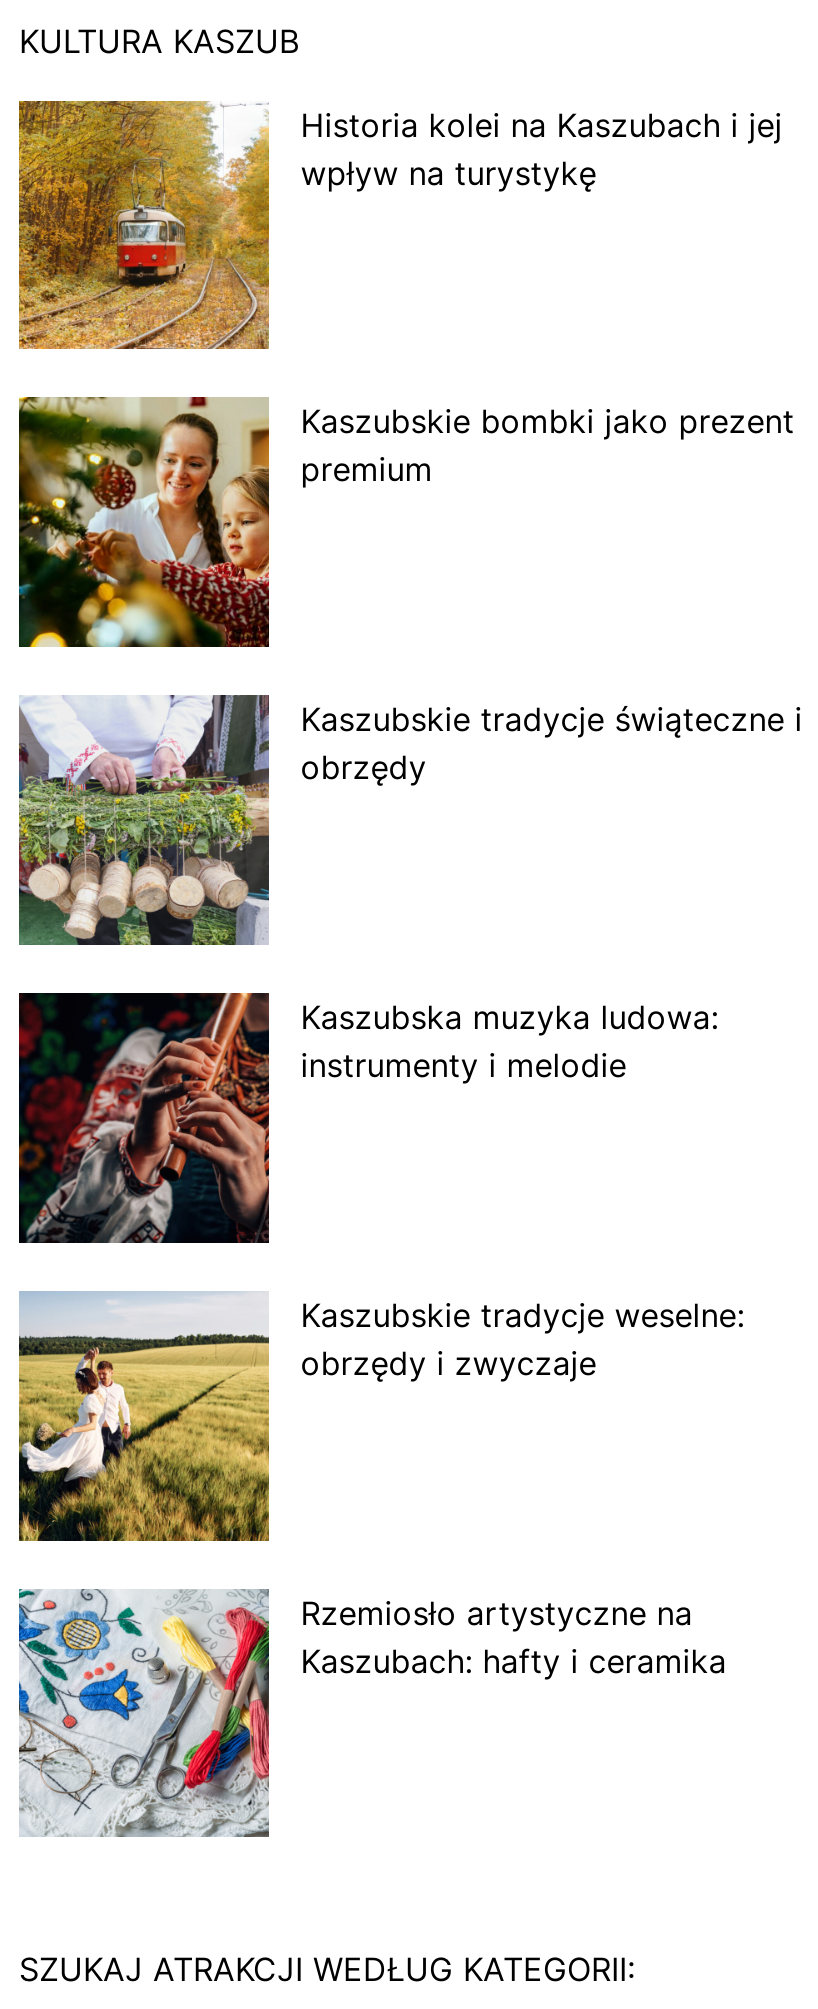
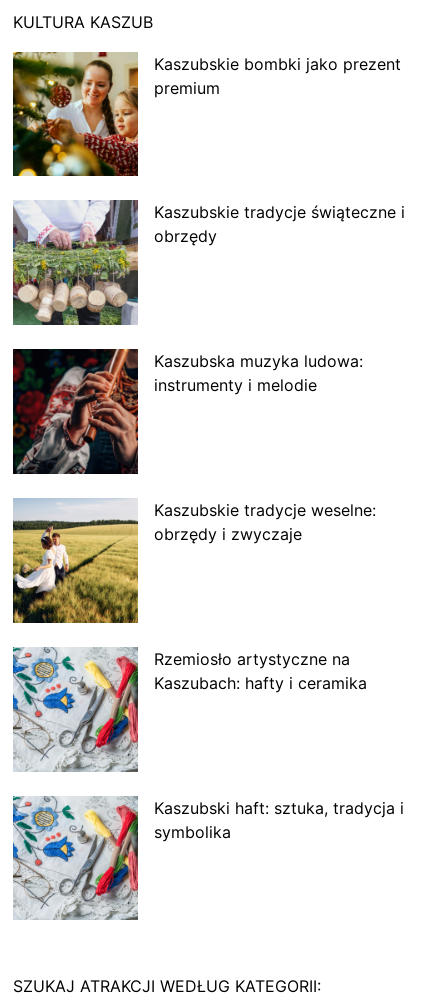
[17,101,783,351] [image] | Historia kolei na Kaszubach i jej | wpływ na turystykę -> none
moved [15,393,803,1680] -> [11,49,405,693]: [image] | Kaszubskie bombki jako prezent | premium | ... | Rzemiosło artystyczne na | Kaszubach: hafty i ceramika
moved [15,1587,273,1841] -> [11,646,140,773]: [image]
none -> [154,798,404,842] Kaszubski haft: sztuka, tradycja i | symbolika

